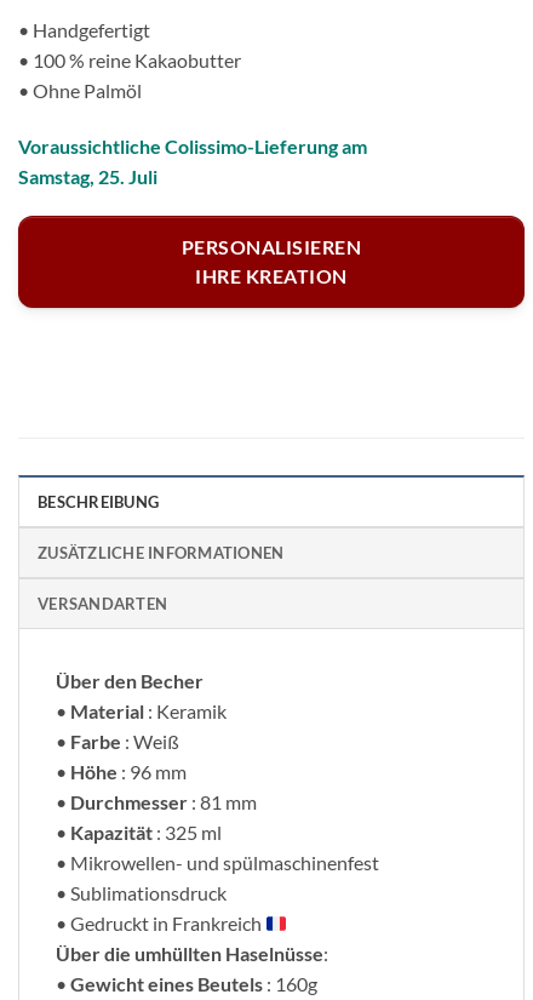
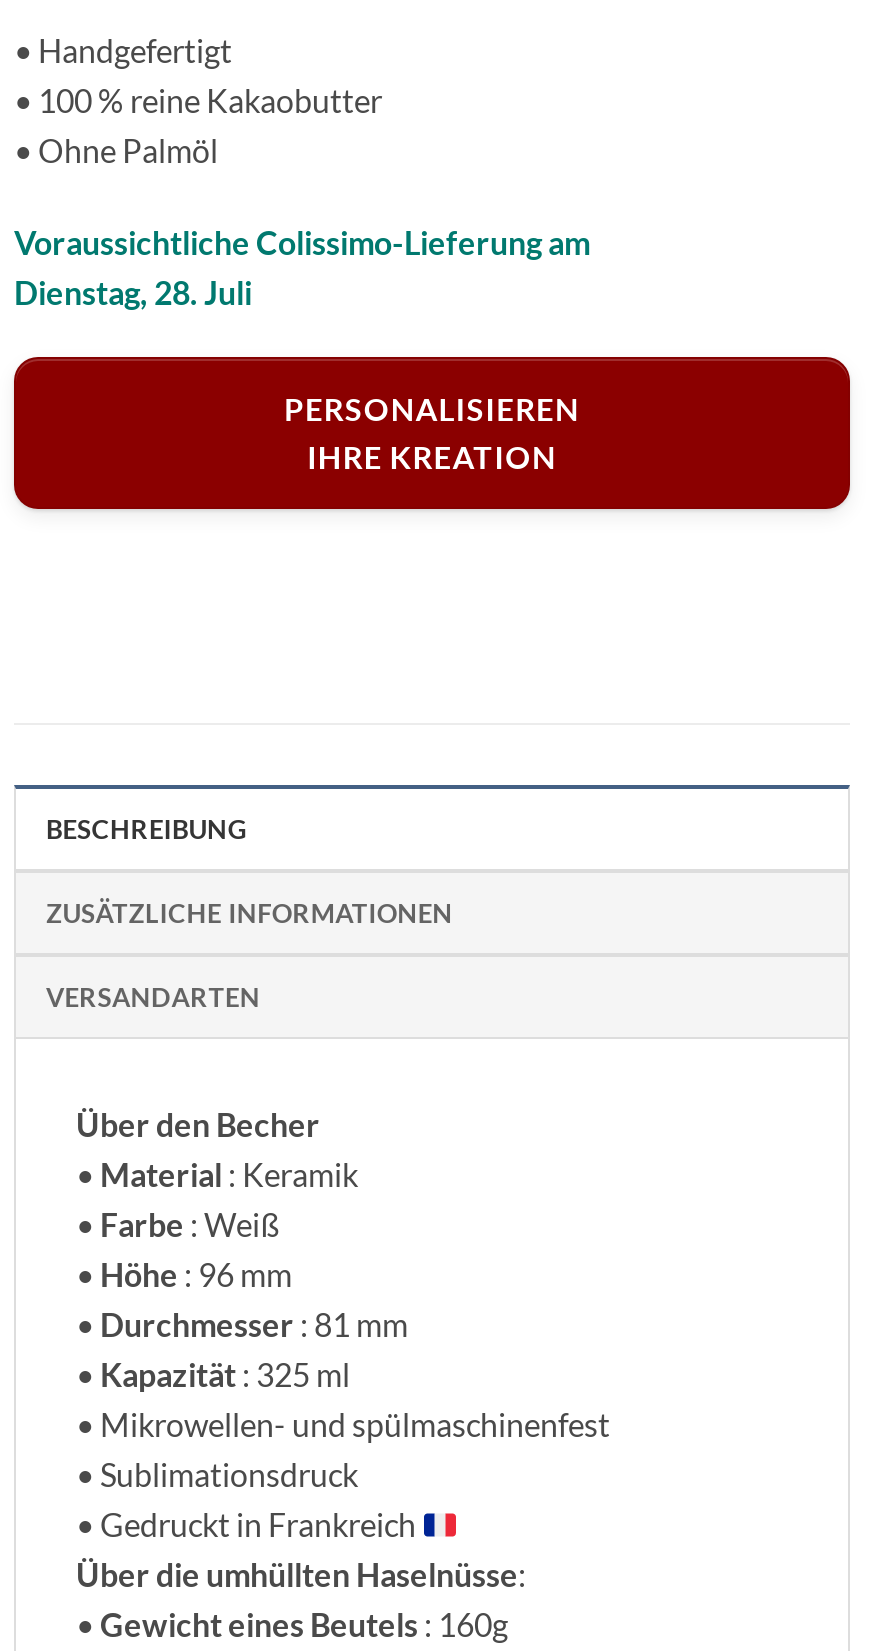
[18,164,157,187] Samstag, 25. Juli -> [14,272,252,310] Dienstag, 28. Juli

